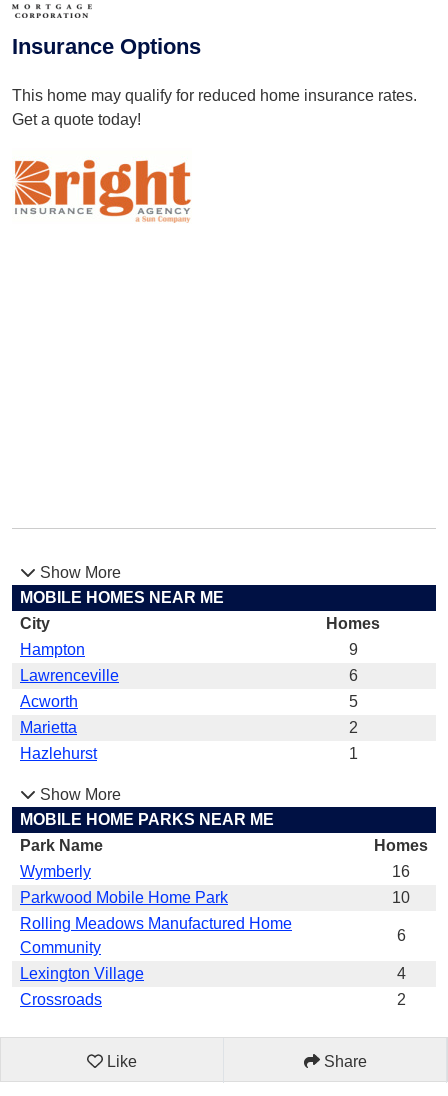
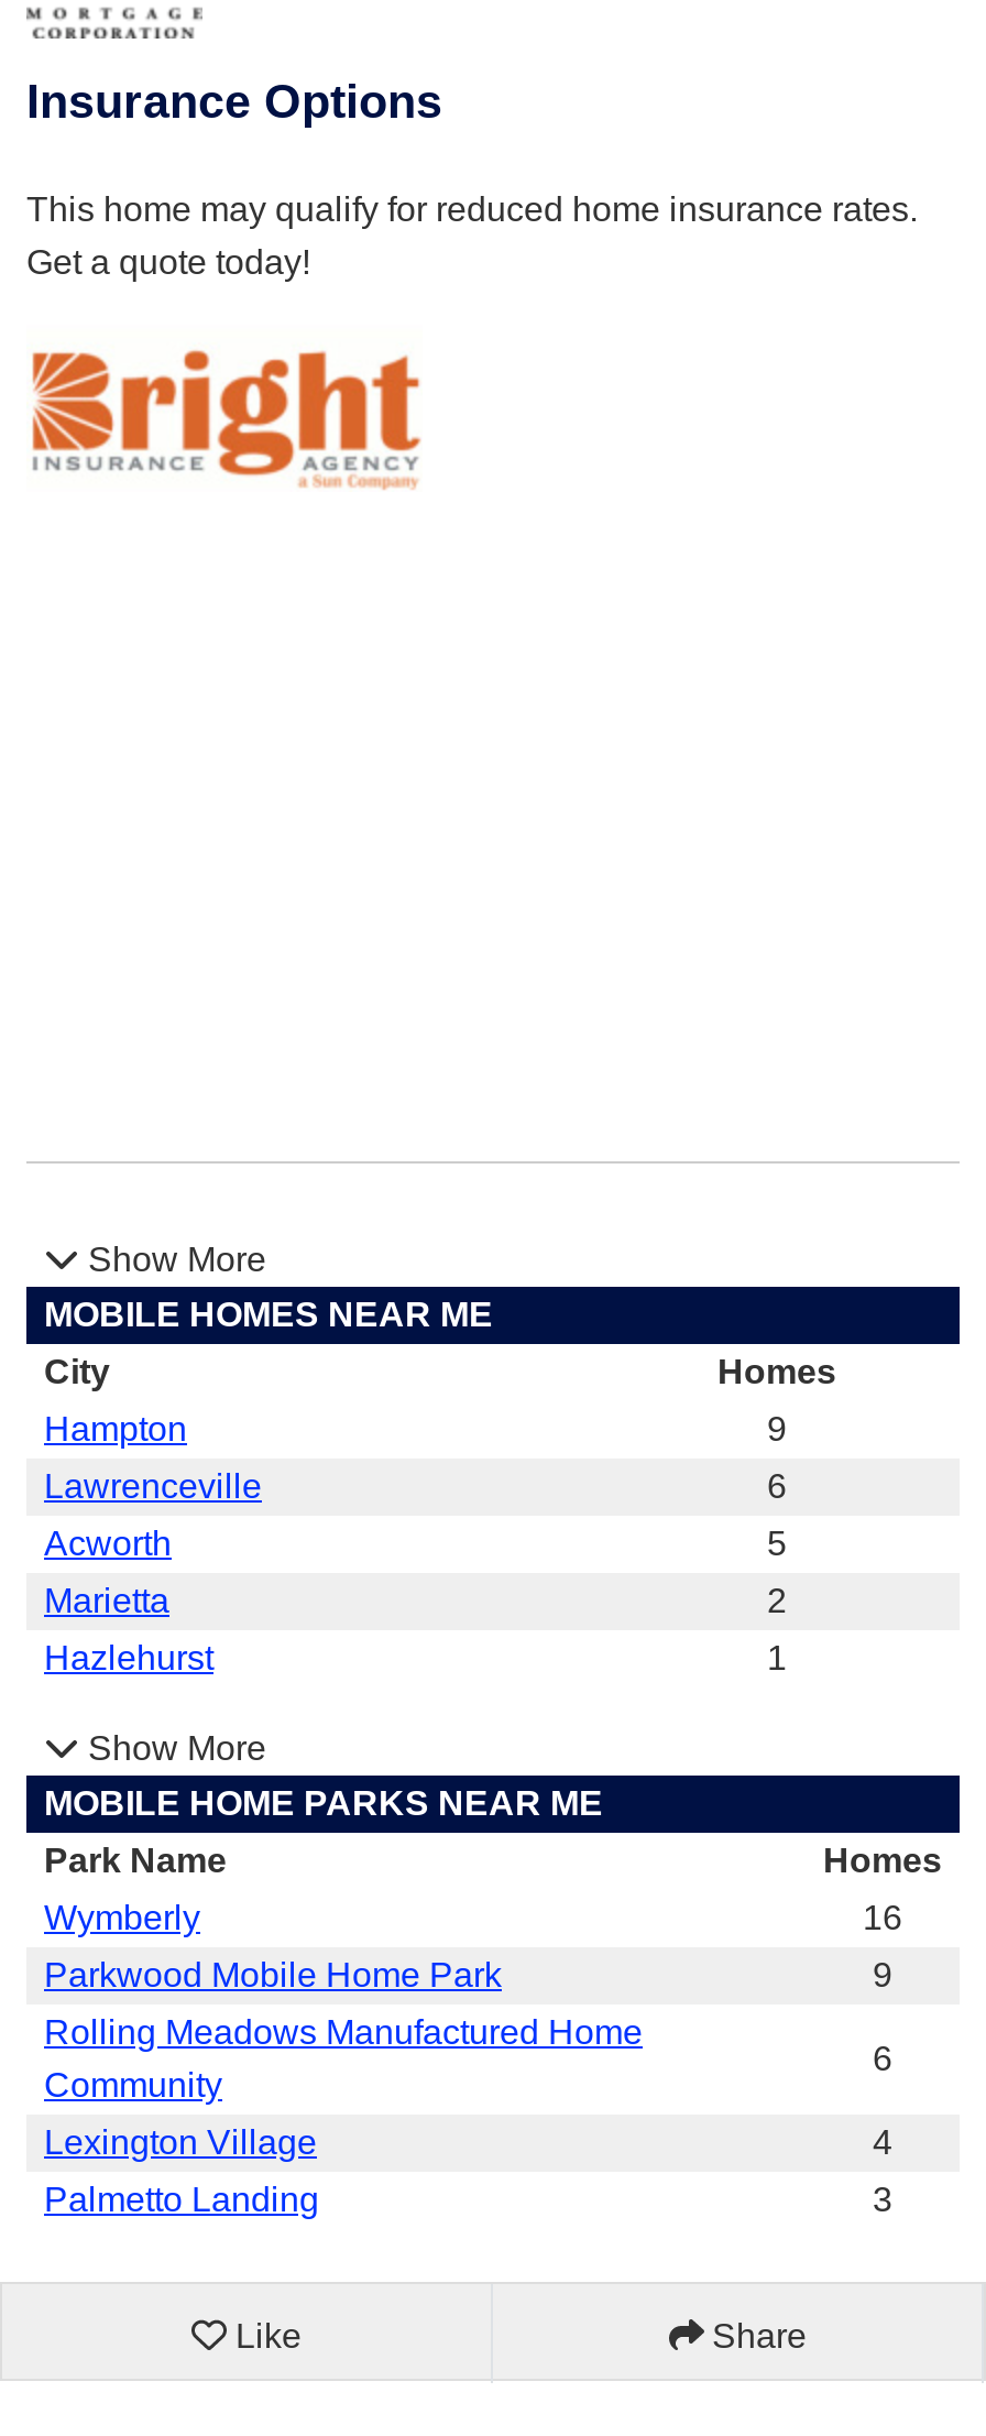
[392,889,410,906] 10 -> [873,1956,892,1993] 9
[20,991,405,1008] Crossroads | 2 -> [44,2181,892,2218] Palmetto Landing | 3

